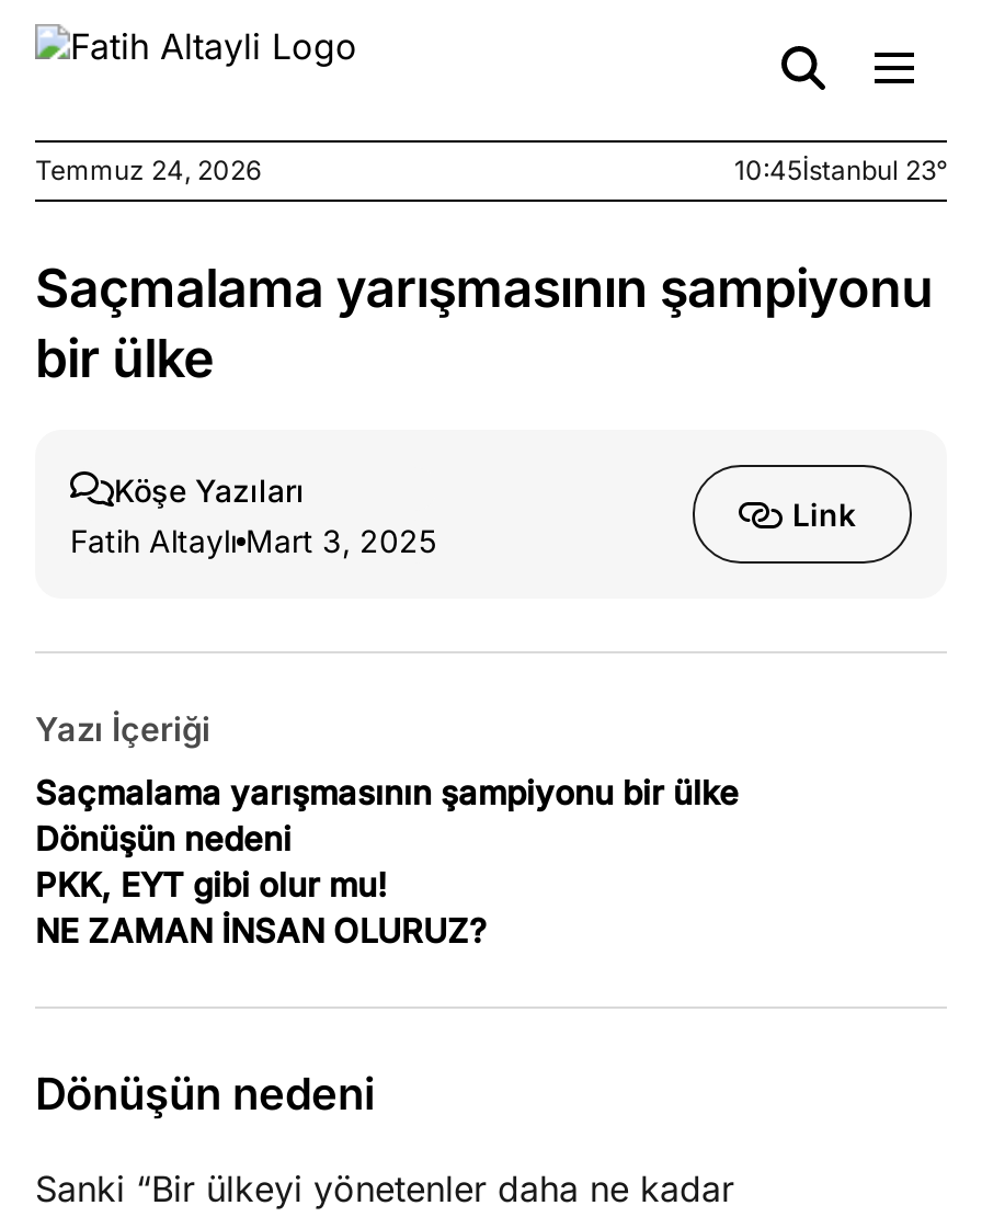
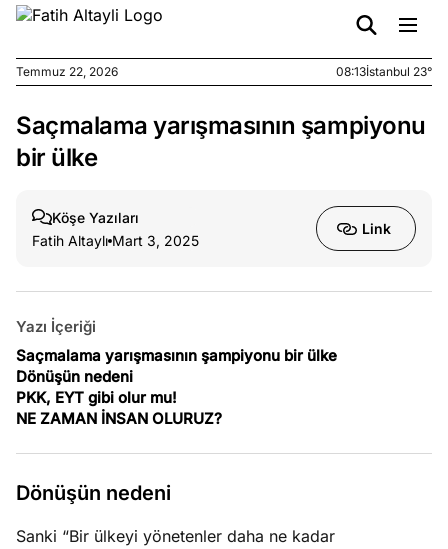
[35,153,261,186] Temmuz 24, 2026 -> [16,64,118,79] Temmuz 22, 2026
[734,153,947,186] 10:45İstanbul 23° -> [336,64,432,79] 08:13İstanbul 23°

